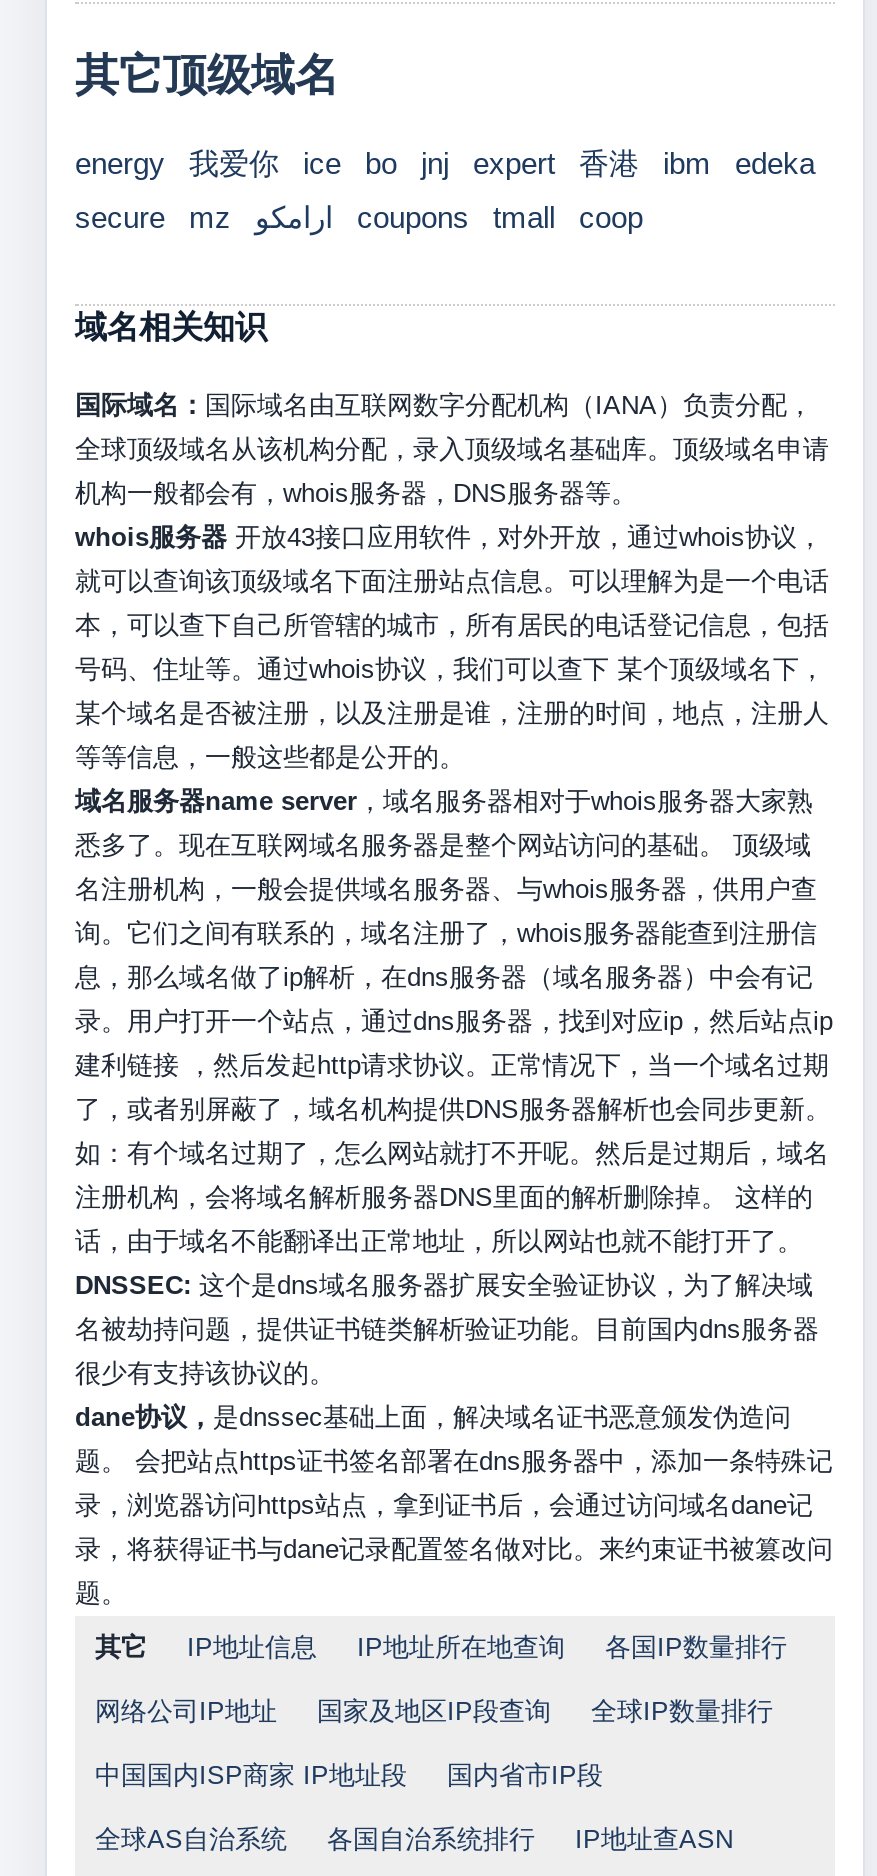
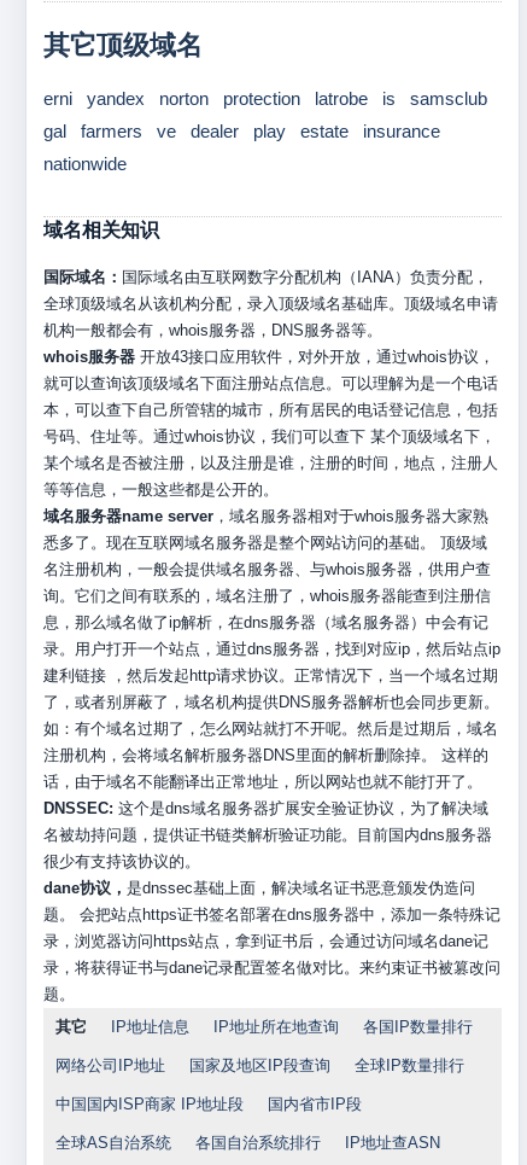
[75,146,815,234] energy | 我爱你 | ice | bo | jnj | expert | 香港 | ibm | edeka | secure | mz | ارامكو | coupons | tmall | coop -> [43,88,487,174] erni | yandex | norton | protection | latrobe | is | samsclub | gal | farmers | ve | dealer | play | estate | insurance | nationwide

